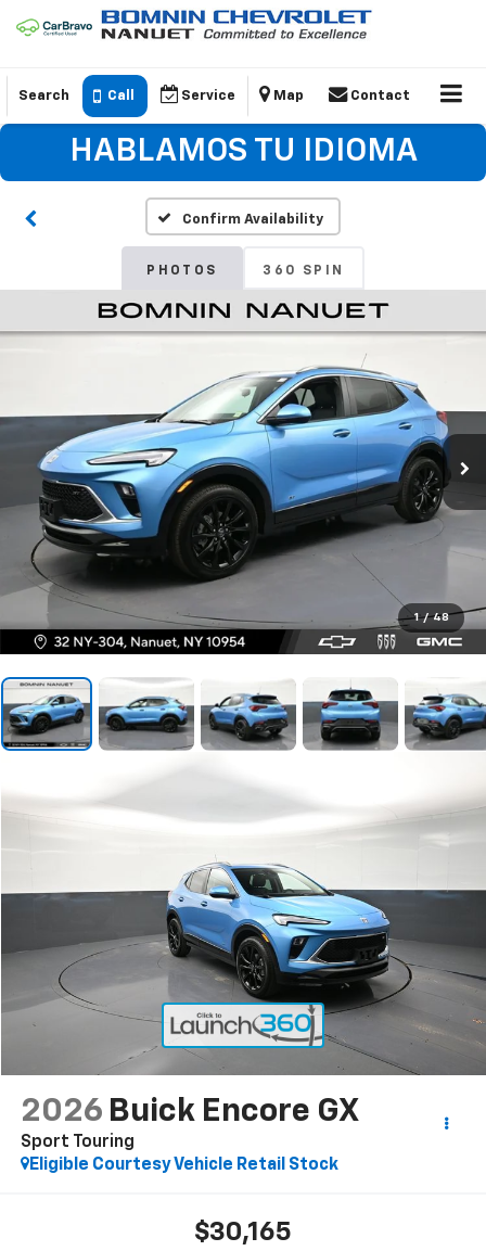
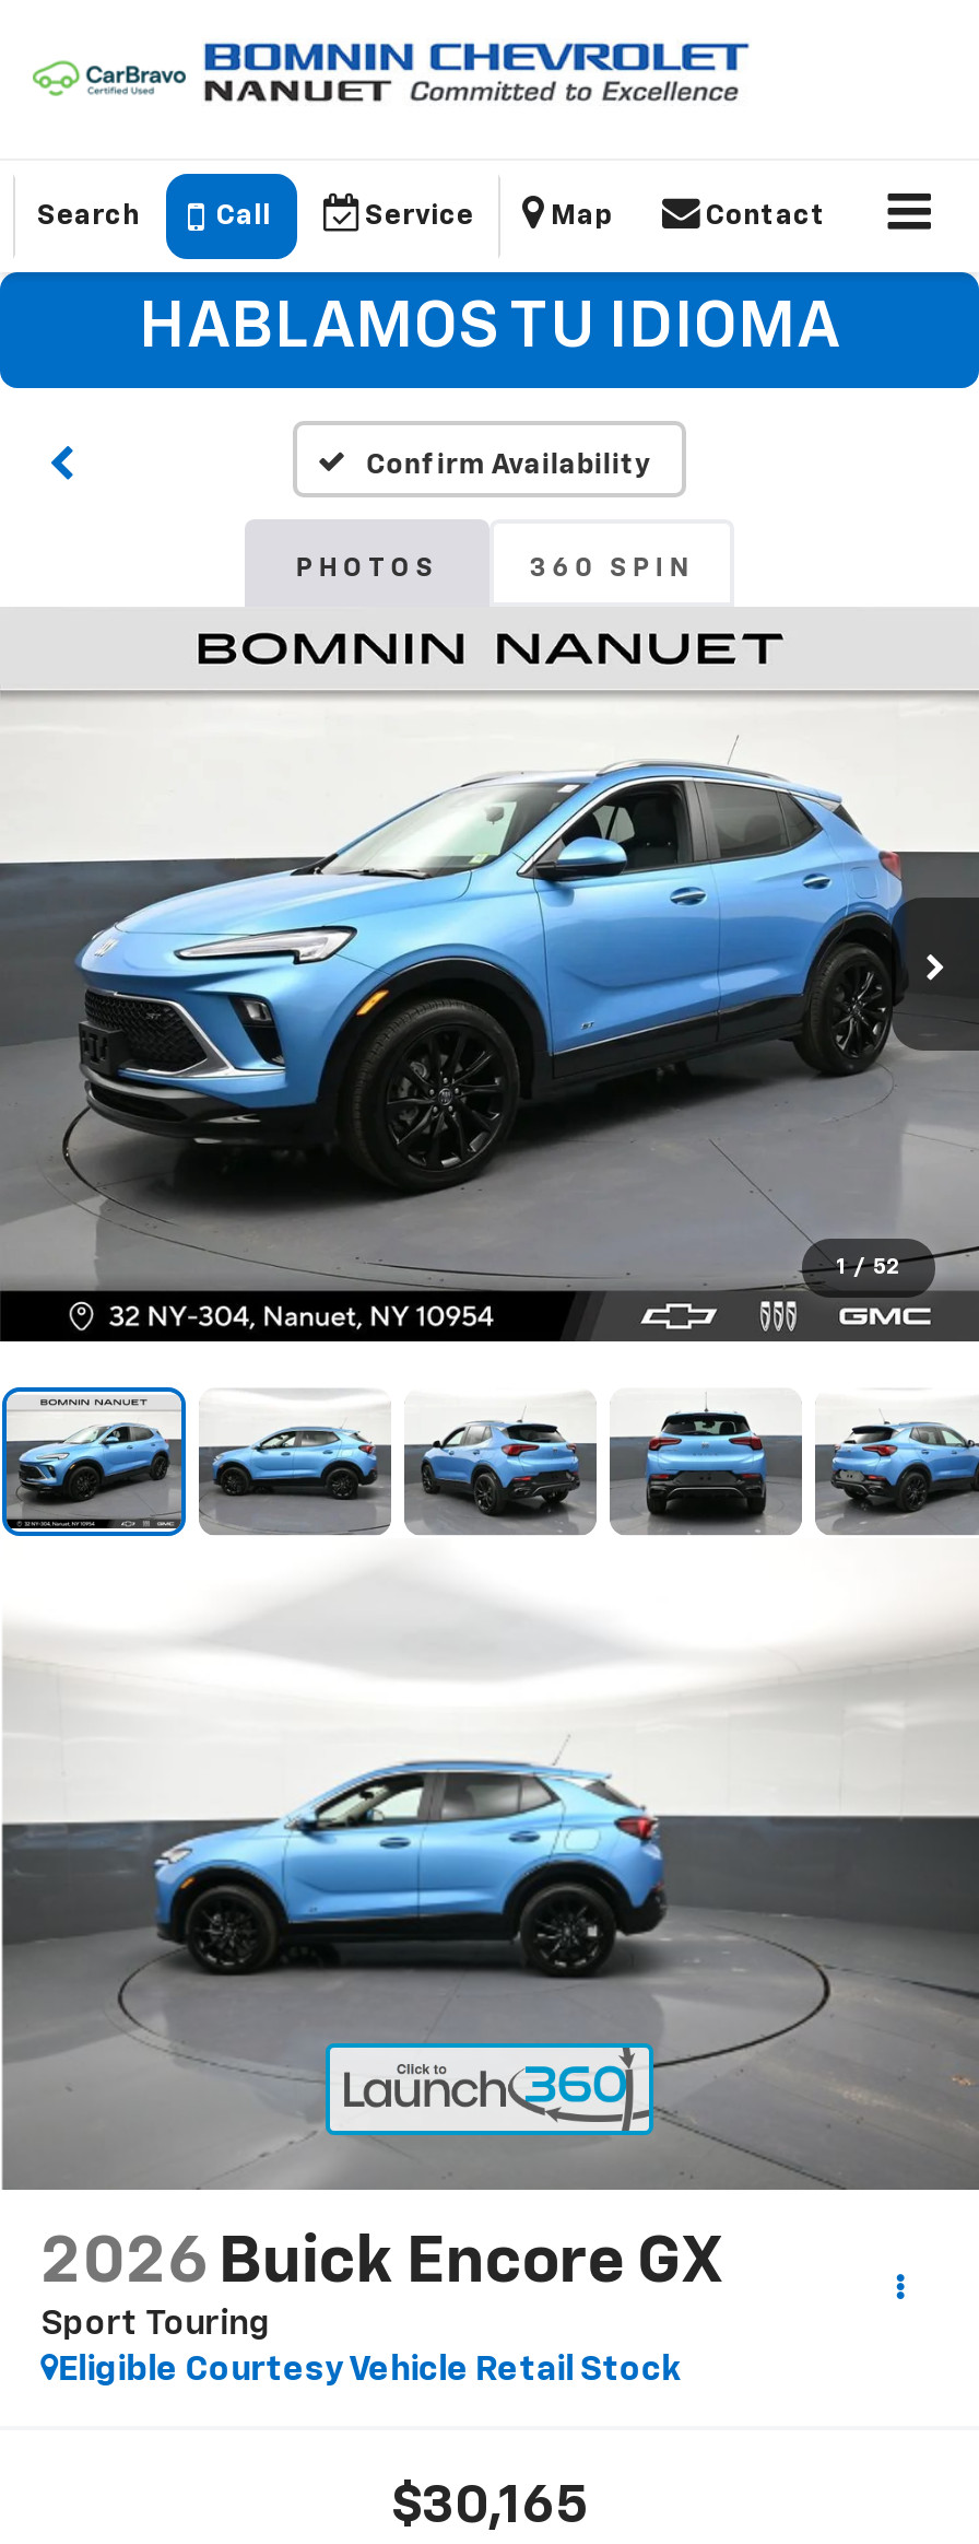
[414,612,449,623] 1 / 48 -> [836,1257,901,1279] 1 / 52
[72,863,409,1024] [image] -> [153,1759,822,2085] [image]

